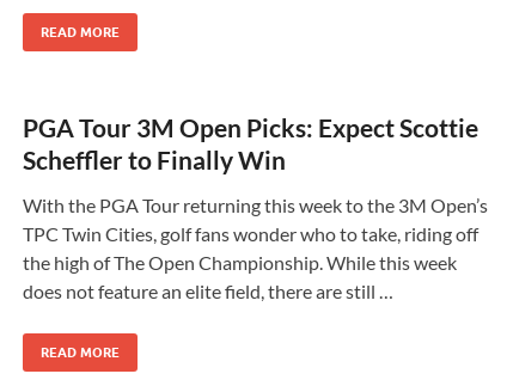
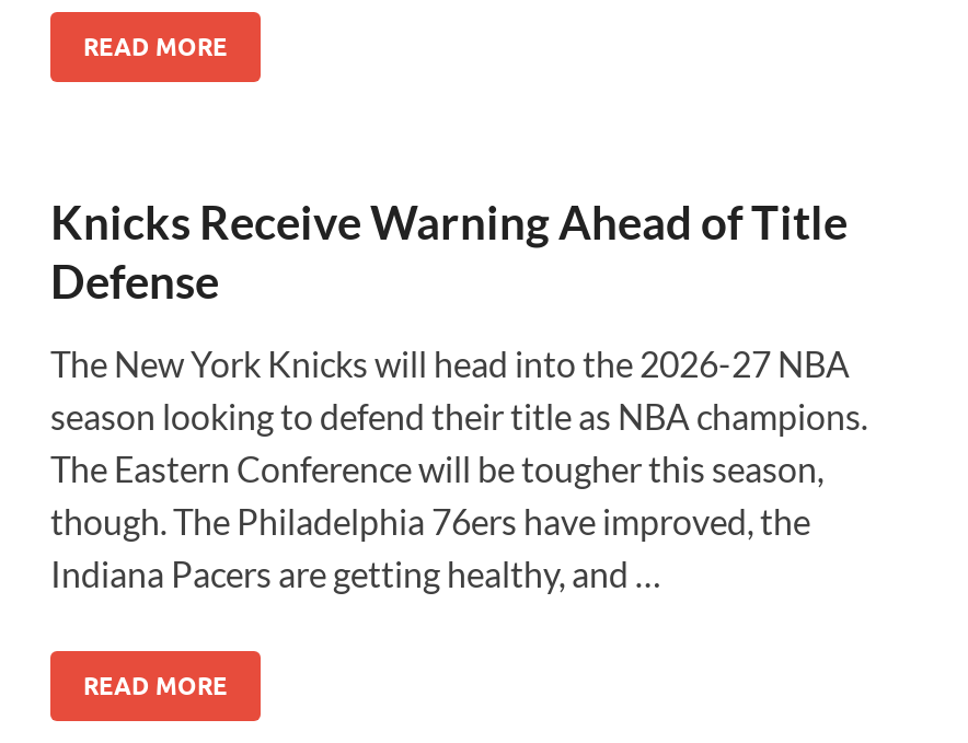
[23,112,478,174] PGA Tour 3M Open Picks: Expect Scottie | Scheffler to Finally Win -> [50,194,848,307] Knicks Receive Warning Ahead of Title | Defense
[23,194,488,302] With the PGA Tour returning this week to the 3M Open’s | TPC Twin Cities, golf fans wonder who to take, riding off | the high of The Open Championship. While this week | does not feature an elite field, there are still … -> [50,343,867,594] The New York Knicks will head into the 2026-27 NBA | season looking to defend their title as NBA champions. | The Eastern Conference will be tougher this season, | though. The Philadelphia 76ers have improved, the | Indiana Pacers are getting healthy, and …

